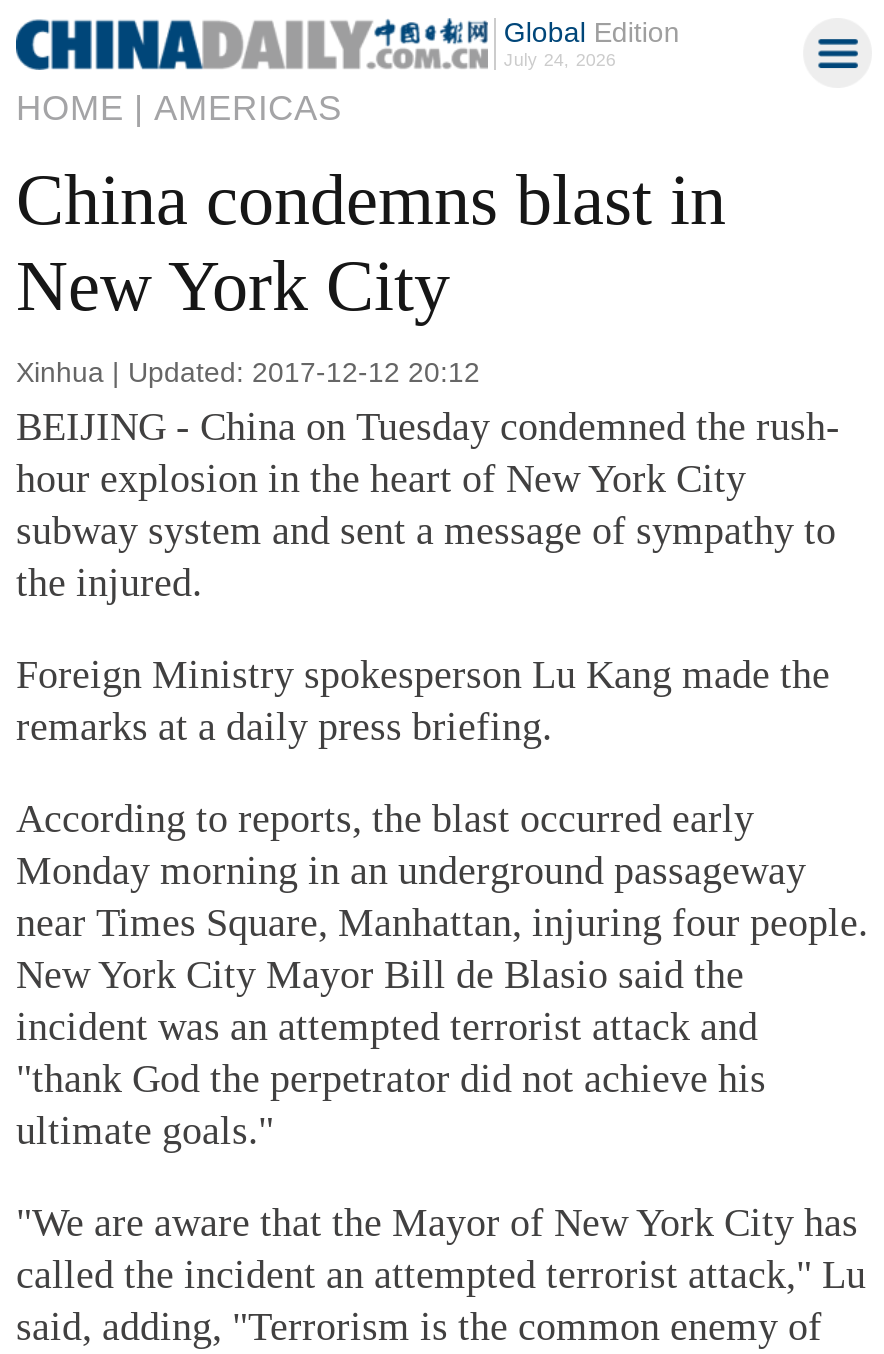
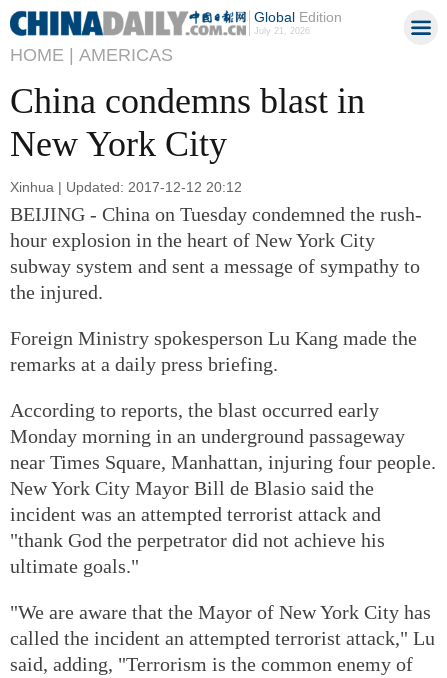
[504,50,616,70] July 24, 2026 -> [254,26,310,36] July 21, 2026

